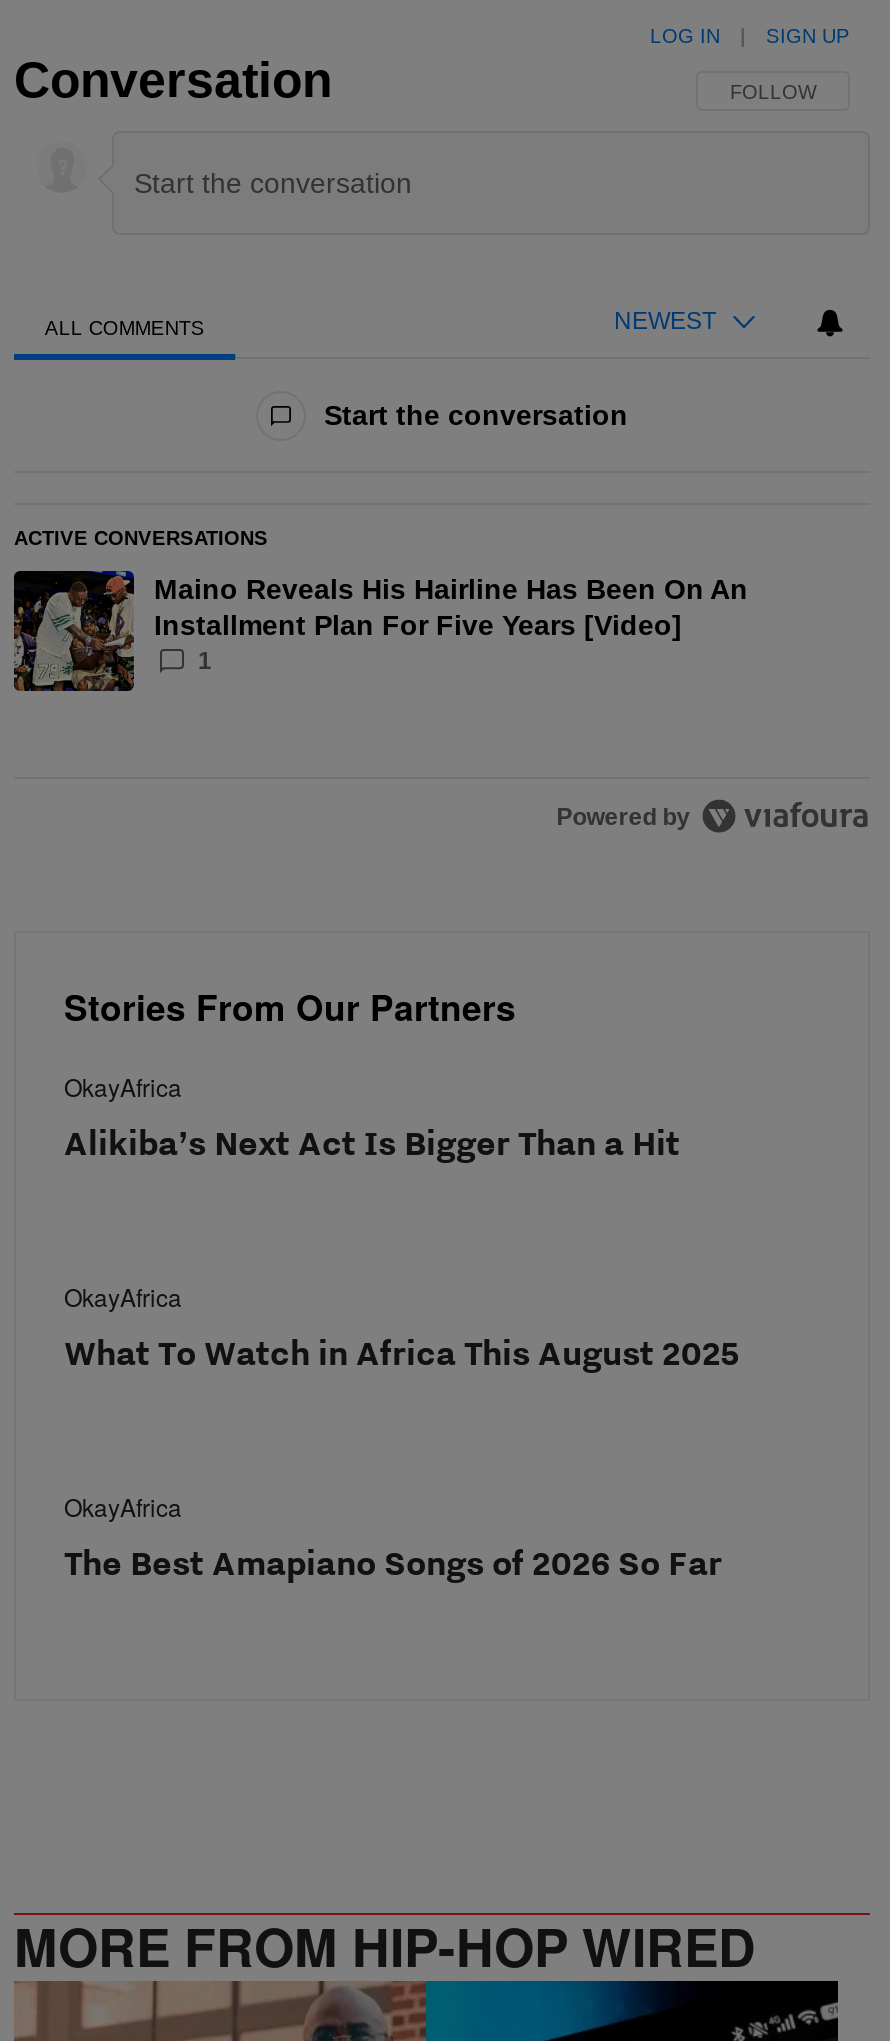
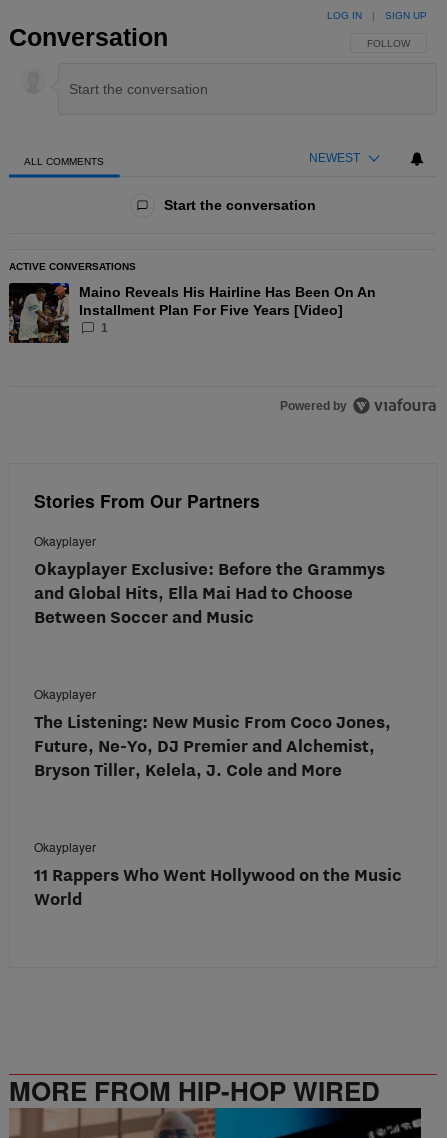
[64,1069,680,1163] OkayAfrica | Alikiba’s Next Act Is Bigger Than a Hit -> [34,532,385,627] Okayplayer | Okayplayer Exclusive: Before the Grammys | and Global Hits, Ella Mai Had to Choose | Between Soccer and Music
[64,1279,740,1373] OkayAfrica | What To Watch in Africa This August 2025 -> [34,685,391,780] Okayplayer | The Listening: New Music From Coco Jones, | Future, Ne-Yo, DJ Premier and Alchemist, | Bryson Tiller, Kelela, J. Cole and More
[64,1489,722,1583] OkayAfrica | The Best Amapiano Songs of 2026 So Far -> [34,838,402,909] Okayplayer | 11 Rappers Who Went Hollywood on the Music | World

